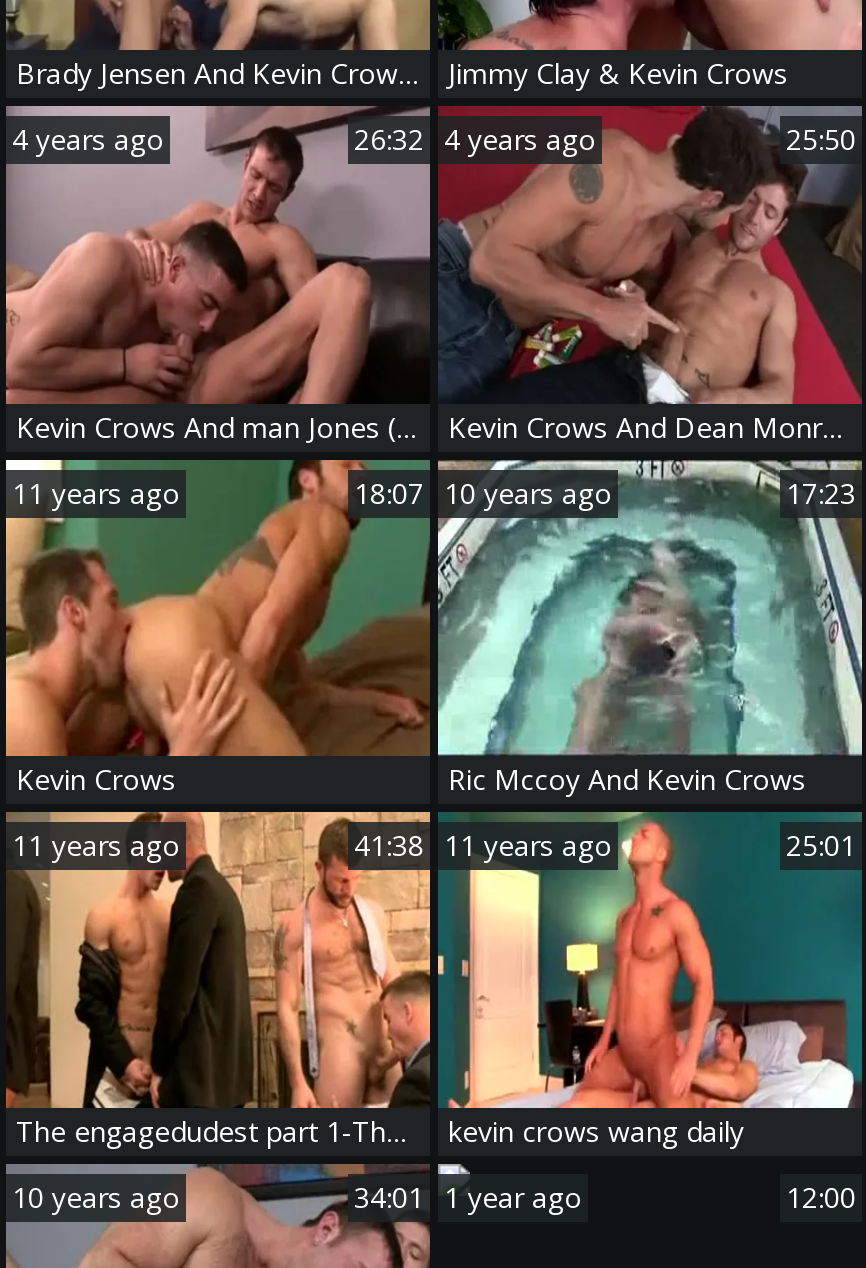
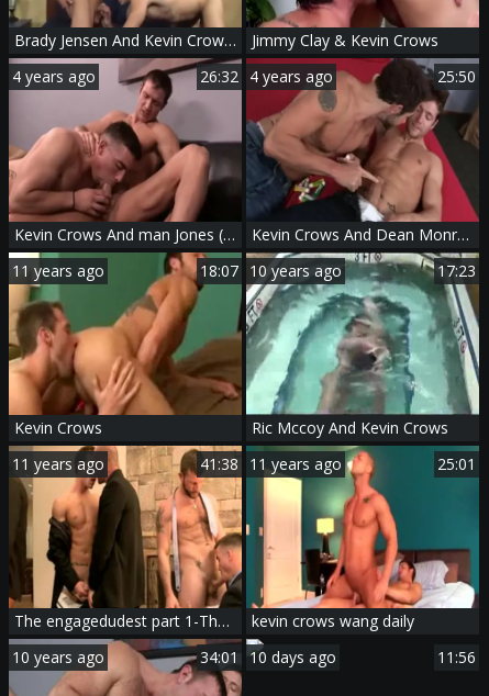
[444,1179,856,1217] 1 year ago | 12:00 -> [249,647,476,668] 10 days ago | 11:56

